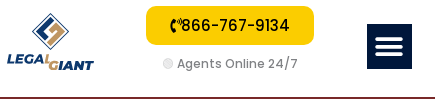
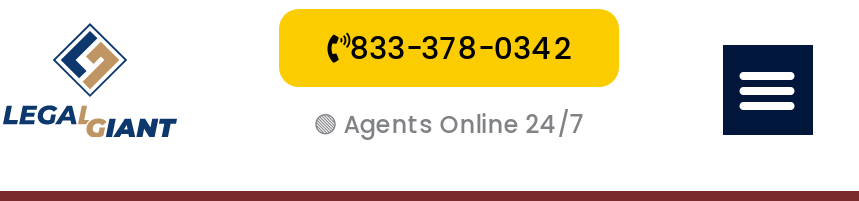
[181,15,290,36] 866-767-9134 -> [349,27,571,69] 833-378-0342

